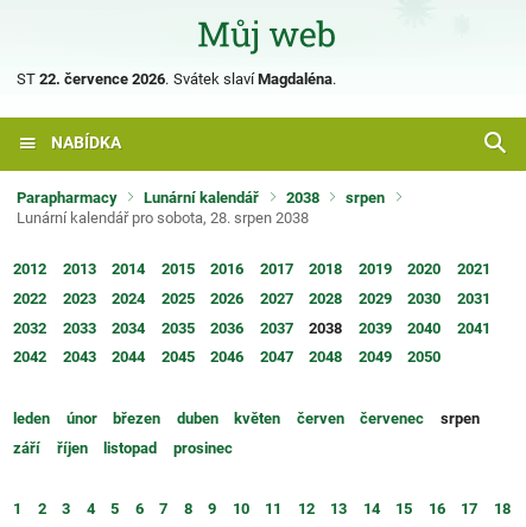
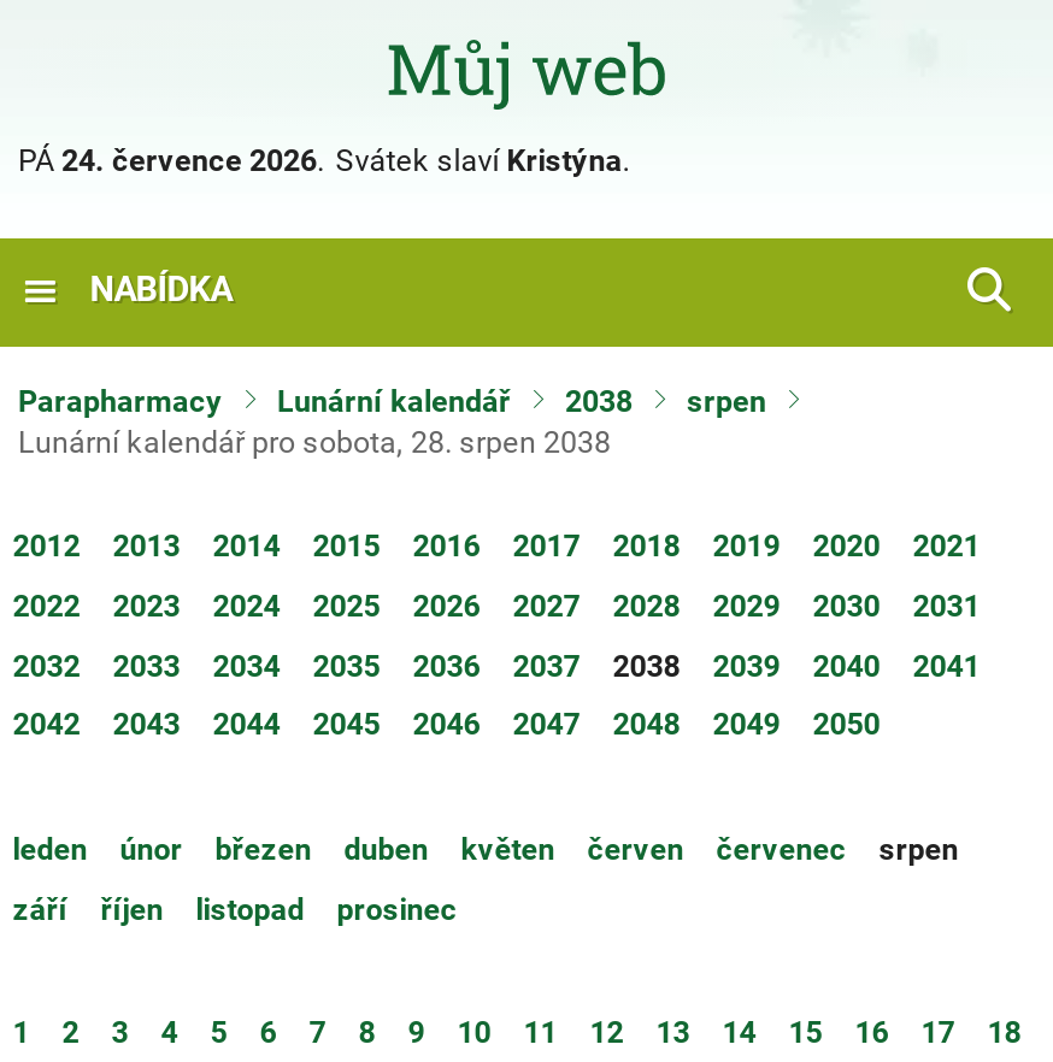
[16,70,336,88] ST 22. července 2026. Svátek slaví Magdaléna. -> [18,142,630,178] PÁ 24. července 2026. Svátek slaví Kristýna.

